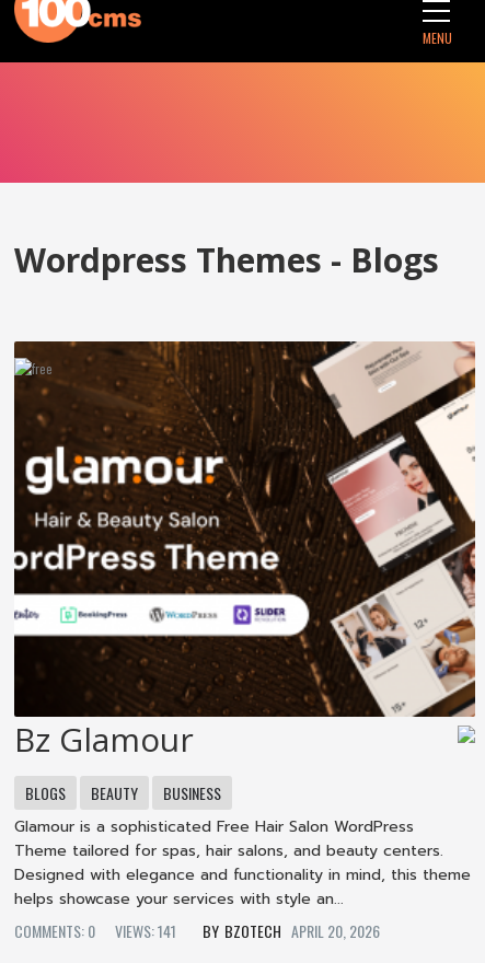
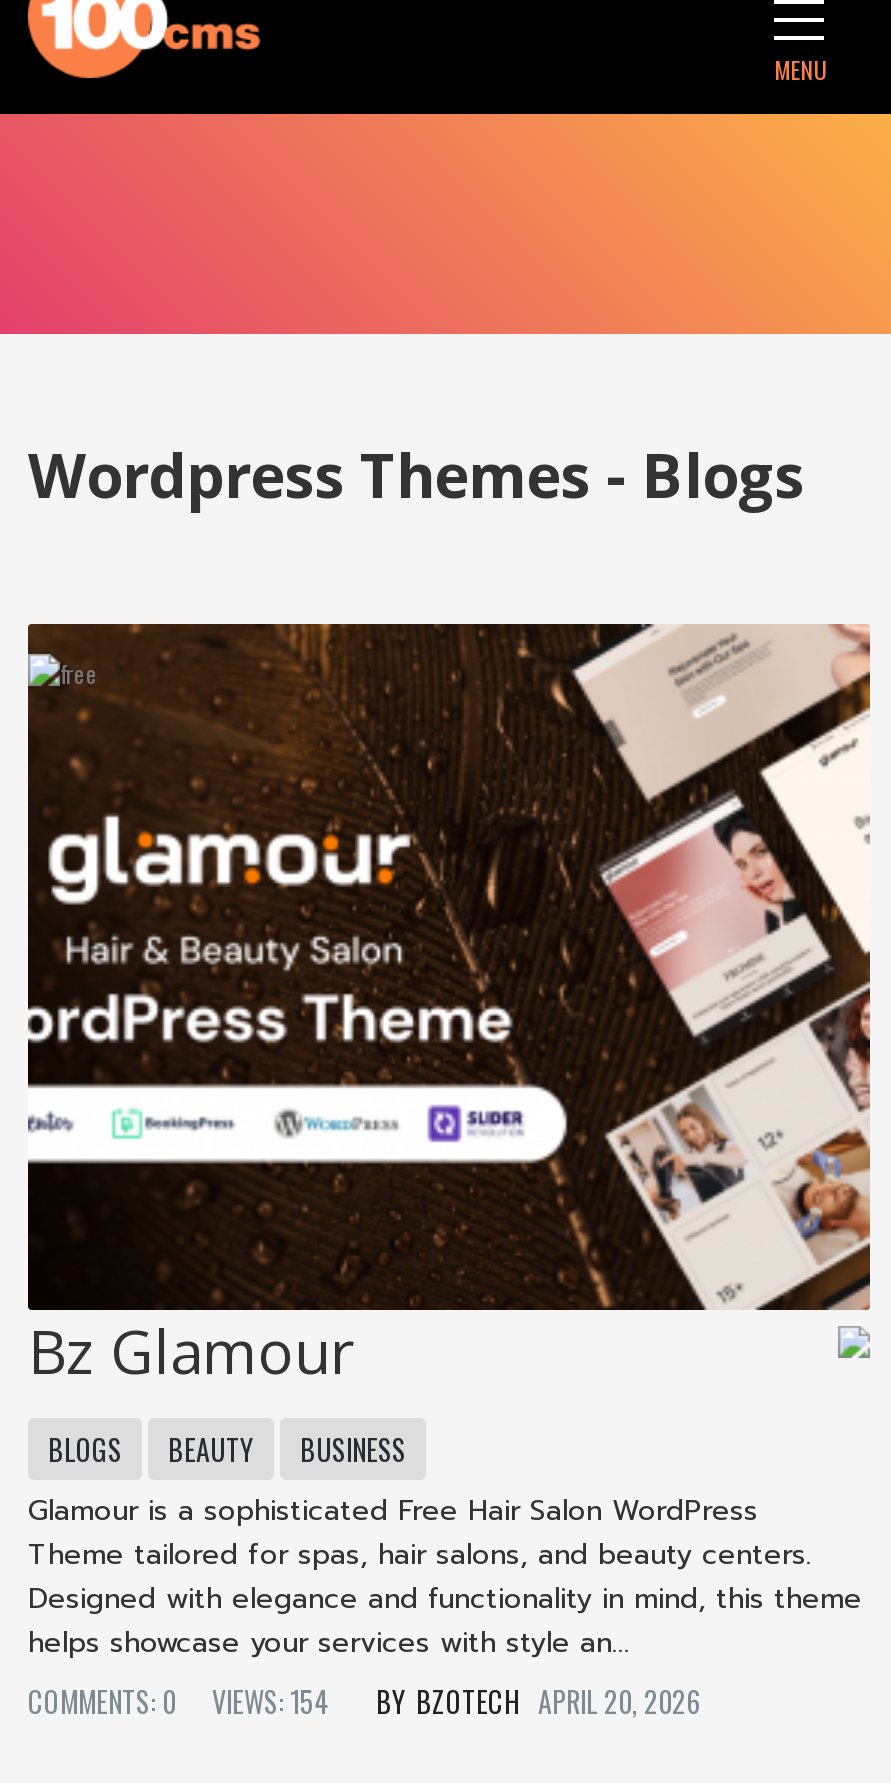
[14,919,380,942] COMMENTS: 0 VIEWS: 141 BZOTECH APRIL 20, 2026 -> [28,1680,700,1722] COMMENTS: 0 VIEWS: 154 BZOTECH APRIL 20, 2026

